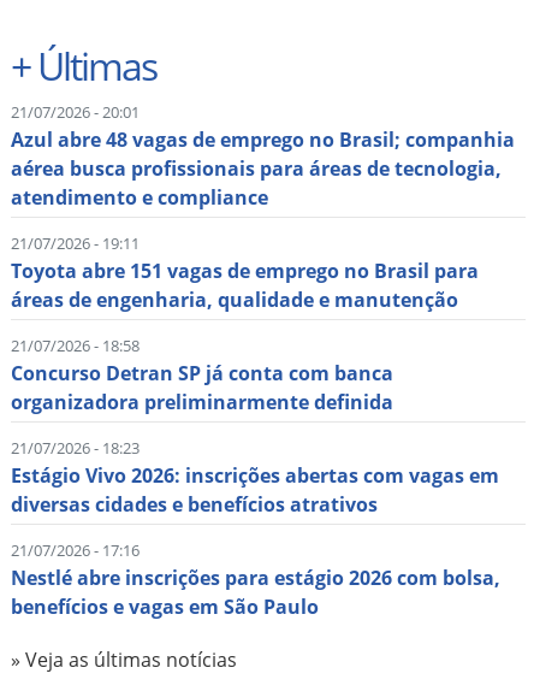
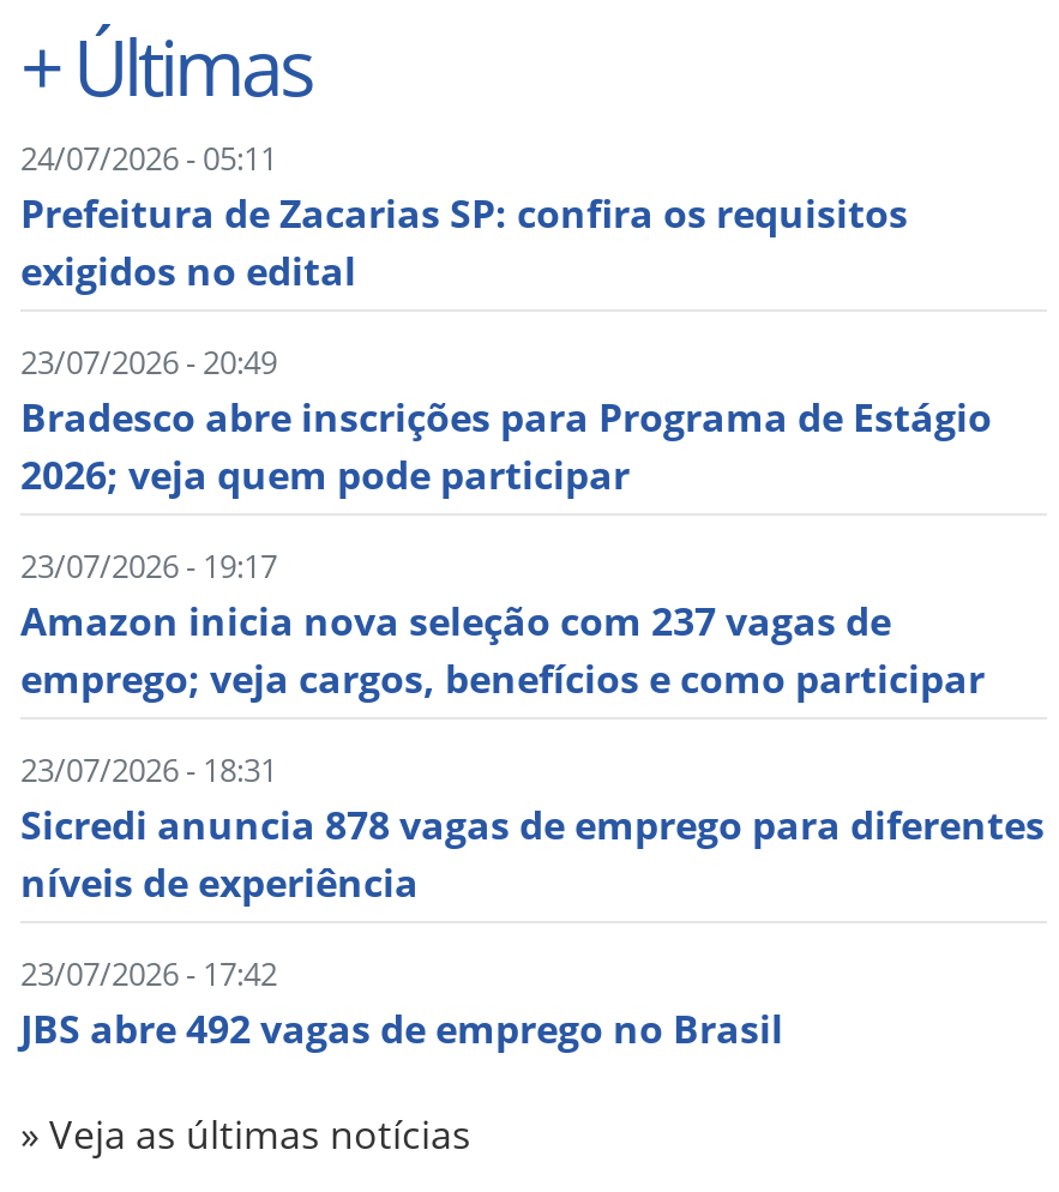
[11,101,515,211] 21/07/2026 - 20:01 | Azul abre 48 vagas de emprego no Brasil; companhia | aérea busca profissionais para áreas de tecnologia, | atendimento e compliance -> [20,137,908,297] 24/07/2026 - 05:11 | Prefeitura de Zacarias SP: confira os requisitos | exigidos no edital
[11,232,479,313] 21/07/2026 - 19:11 | Toyota abre 151 vagas de emprego no Brasil para | áreas de engenharia, qualidade e manutenção -> [20,341,992,501] 23/07/2026 - 20:49 | Bradesco abre inscrições para Programa de Estágio | 2026; veja quem pode participar
[11,335,393,415] 21/07/2026 - 18:58 | Concurso Detran SP já conta com banca | organizadora preliminarmente definida -> [20,544,985,705] 23/07/2026 - 19:17 | Amazon inicia nova seleção com 237 vagas de | emprego; veja cargos, benefícios e como participar
[11,437,499,518] 21/07/2026 - 18:23 | Estágio Vivo 2026: inscrições abertas com vagas em | diversas cidades e benefícios atrativos -> [20,748,1045,909] 23/07/2026 - 18:31 | Sicredi anuncia 878 vagas de emprego para diferentes | níveis de experiência
[11,539,500,620] 21/07/2026 - 17:16 | Nestlé abre inscrições para estágio 2026 com bolsa, | benefícios e vagas em São Paulo -> [20,952,783,1055] 23/07/2026 - 17:42 | JBS abre 492 vagas de emprego no Brasil

